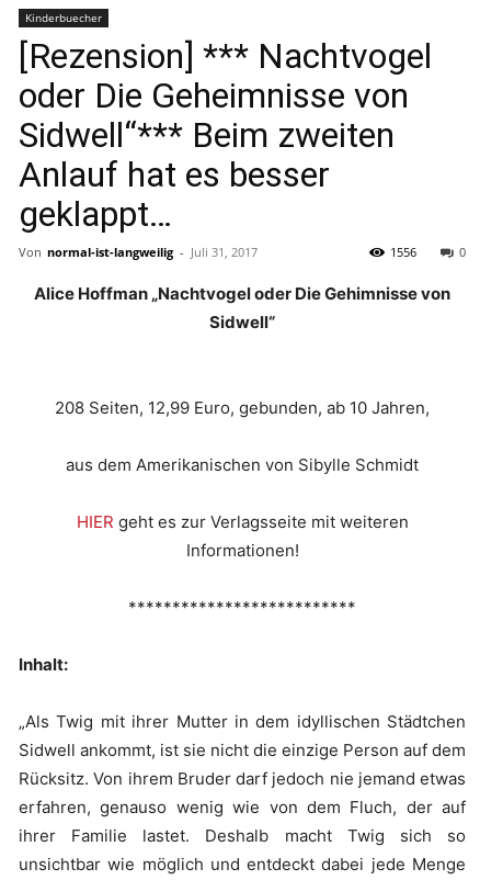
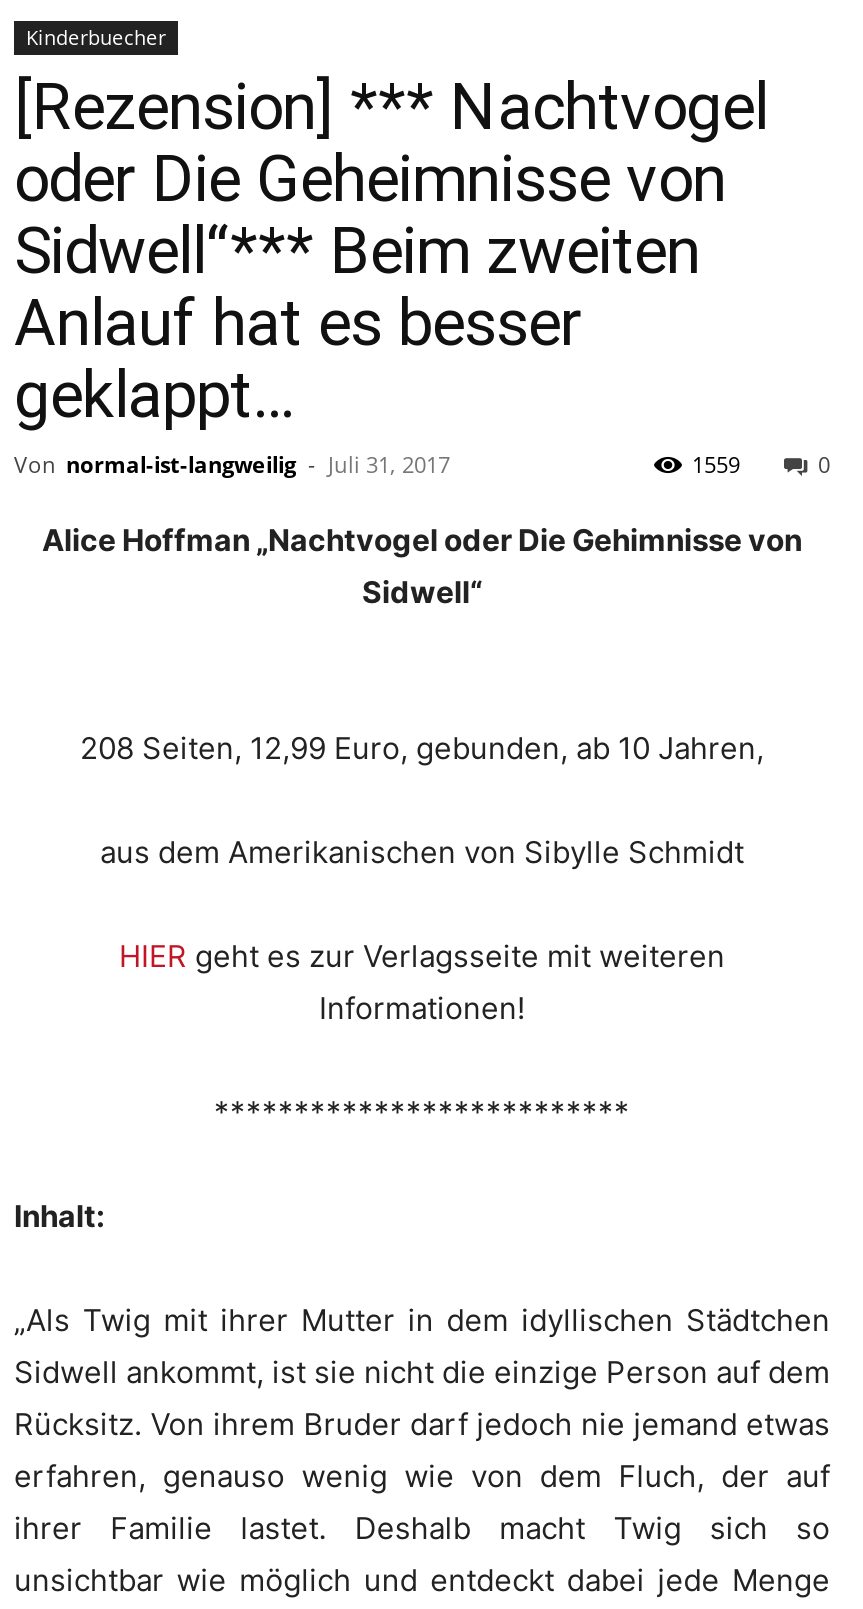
[390,244,416,260] 1556 -> [692,449,740,479] 1559

